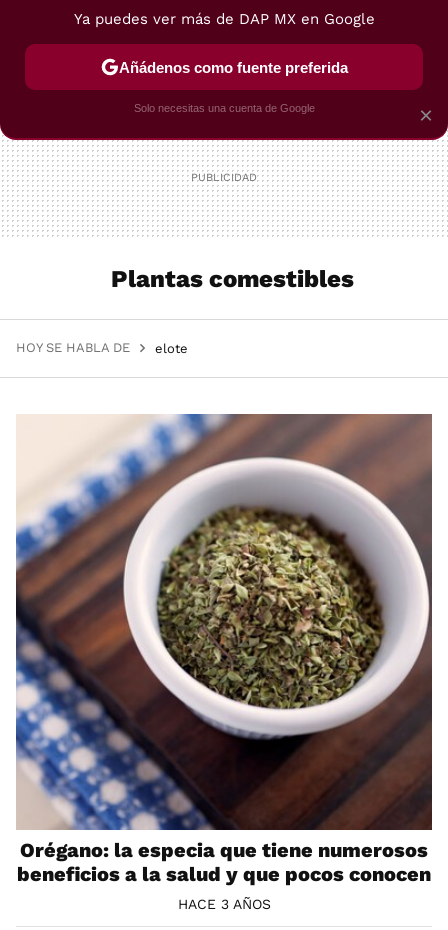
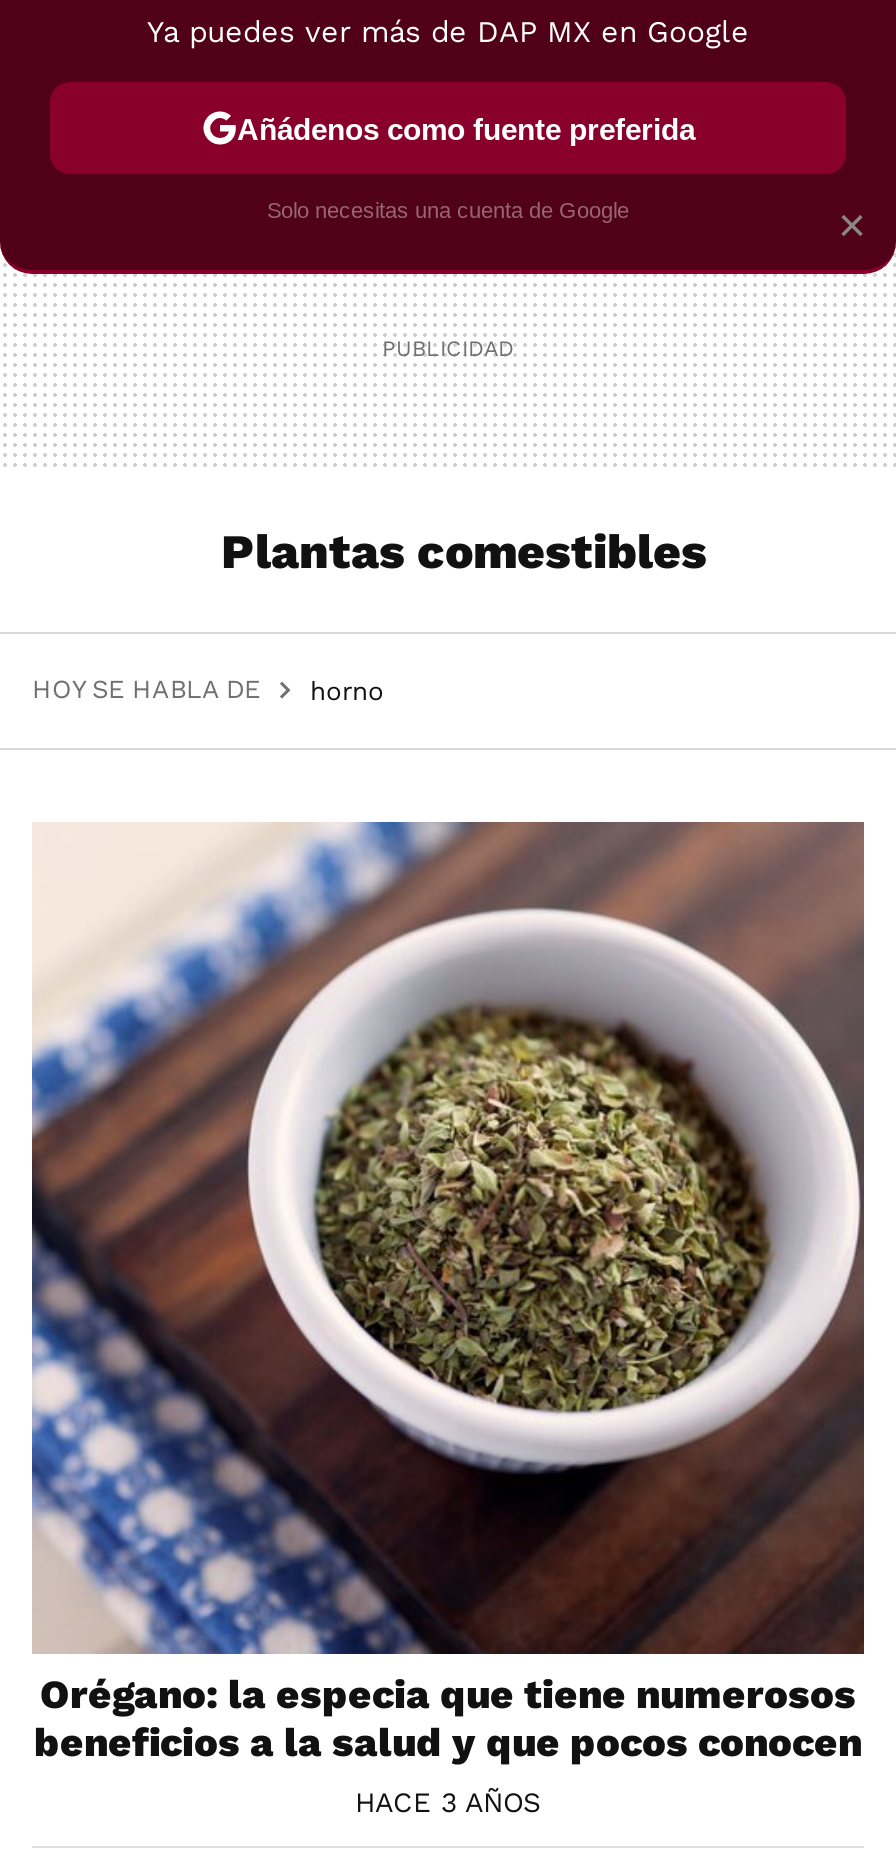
[155,340,188,355] elote -> [310,675,384,705] horno

